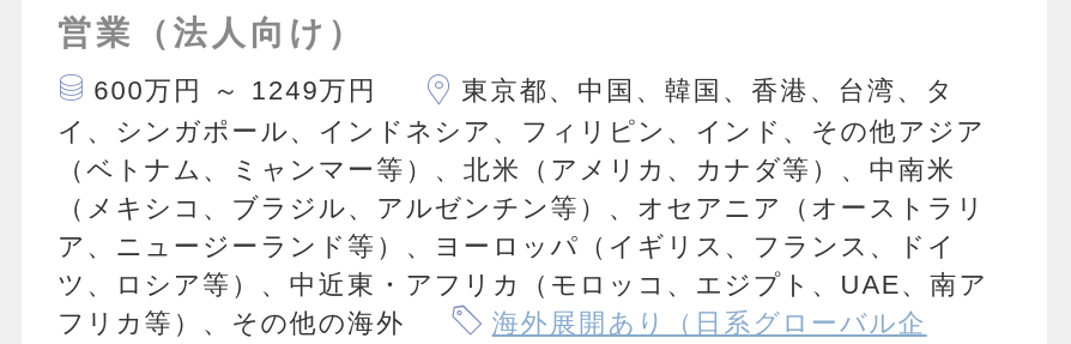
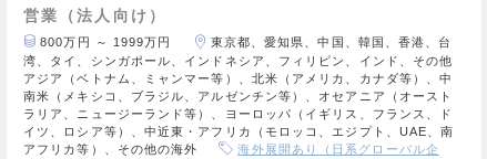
[58,76,988,336] 600万円 ～ 1249万円 | 東京都、中国、韓国、香港、台湾、タ | イ、シンガポール、インドネシア、フィリピン、インド、その他アジア | （ベトナム、ミャンマー等）、北米（アメリカ、カナダ等）、中南米 | （メキシコ、ブラジル、アルゼンチン等）、オセアニア（オーストラリ | ア、ニュージーランド等）、ヨーロッパ（イギリス、フランス、ドイ | ツ、ロシア等）、中近東・アフリカ（モロッコ、エジプト、UAE、南ア | フリカ等）、その他の海外 -> [23,36,454,155] 800万円 ～ 1999万円 | 東京都、愛知県、中国、韓国、香港、台 | 湾、タイ、シンガポール、インドネシア、フィリピン、インド、その他 | アジア（ベトナム、ミャンマー等）、北米（アメリカ、カナダ等）、中 | 南米（メキシコ、ブラジル、アルゼンチン等）、オセアニア（オースト | ラリア、ニュージーランド等）、ヨーロッパ（イギリス、フランス、ド | イツ、ロシア等）、中近東・アフリカ（モロッコ、エジプト、UAE、南 | アフリカ等）、その他の海外

